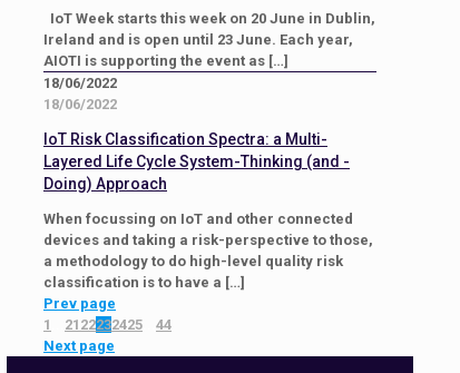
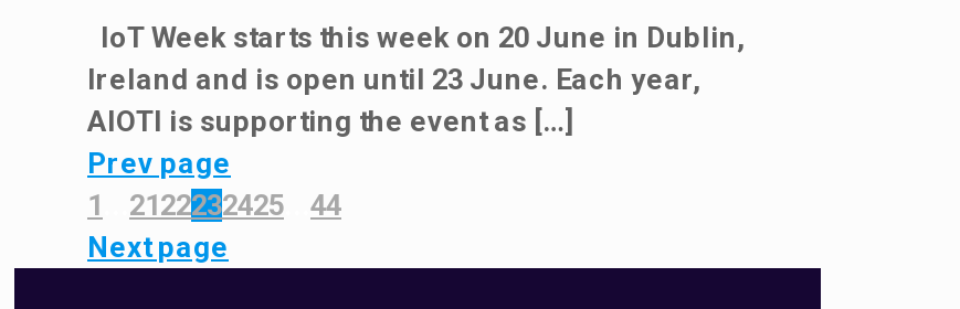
[43,75,373,290] 18/06/2022 | 18/06/2022 | IoT Risk Classification Spectra: a Multi- | Layered Life Cycle System-Thinking (and - | Doing) Approach | When focussing on IoT and other connected | devices and taking a risk-perspective to those, | a methodology to do high-level quality risk | classification is to have a […] -> none

